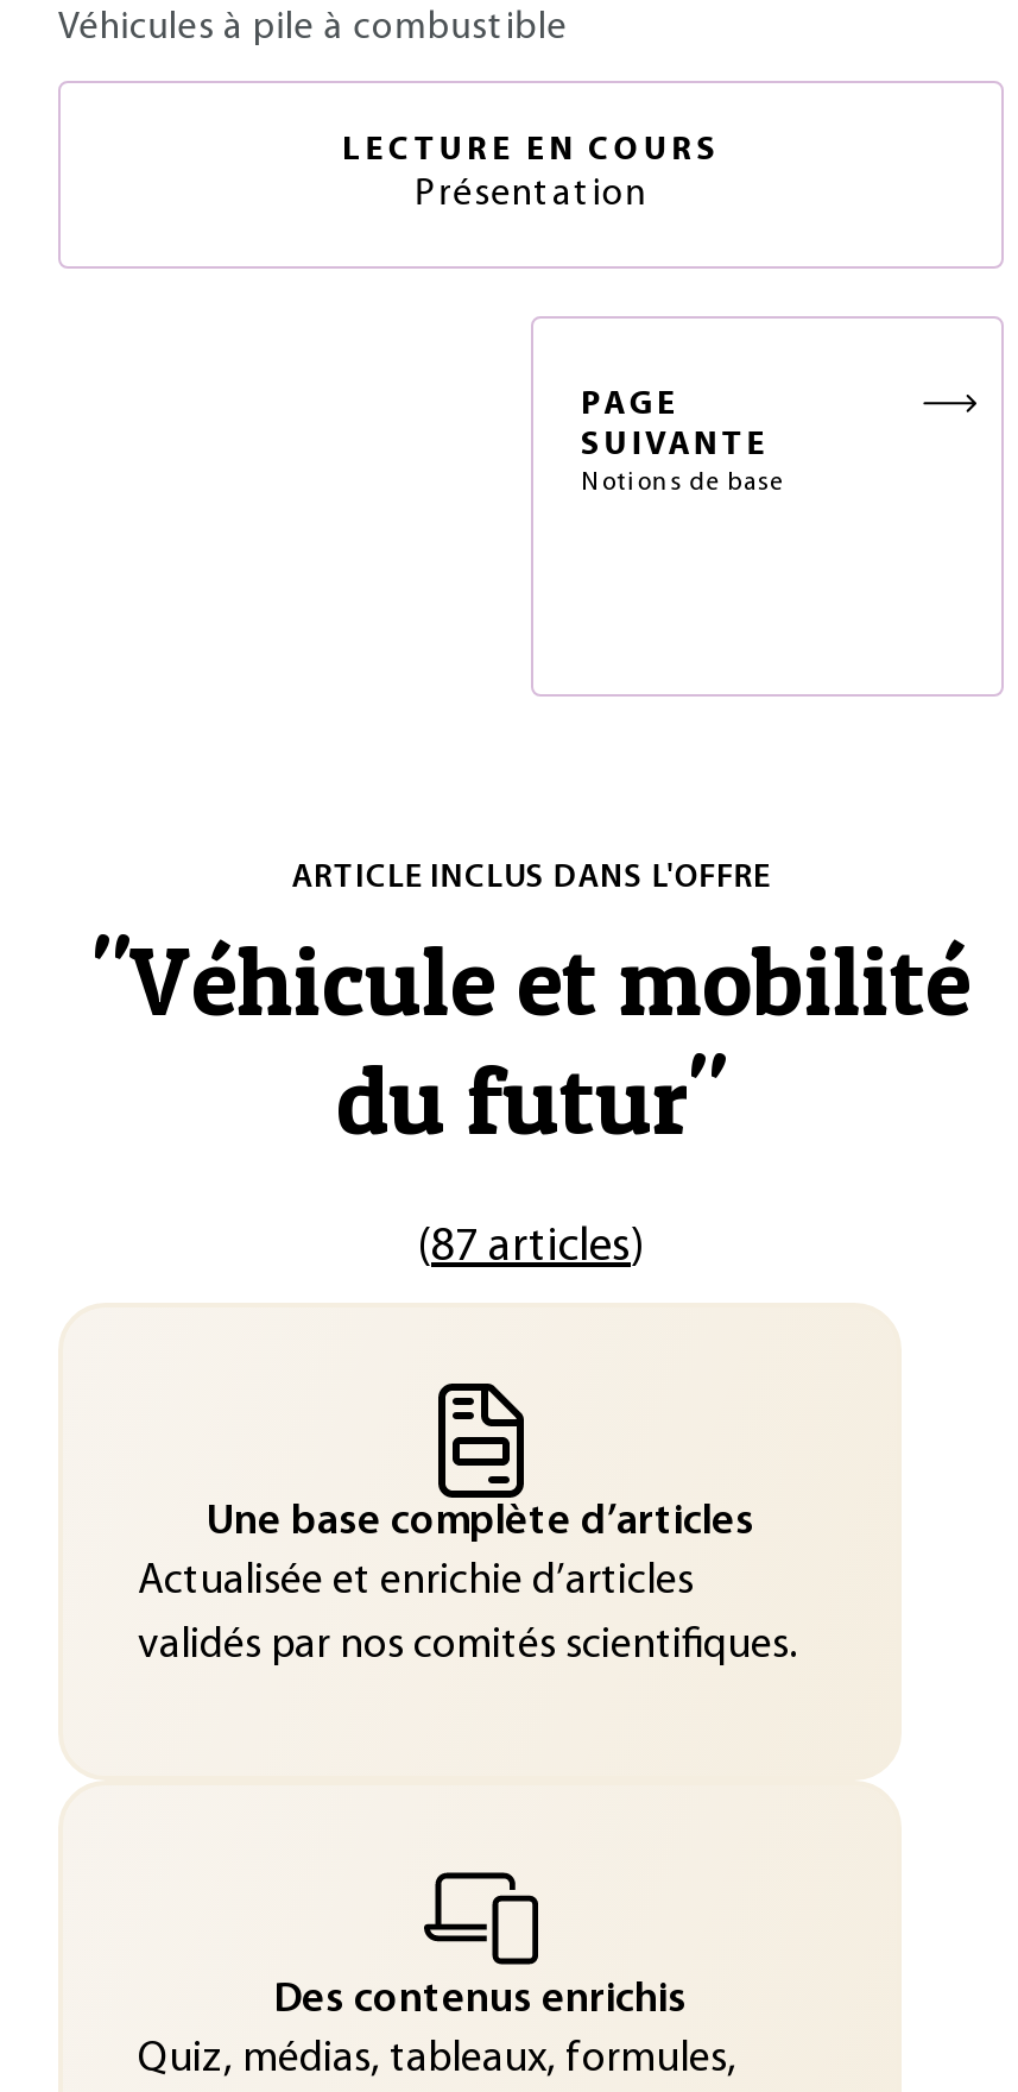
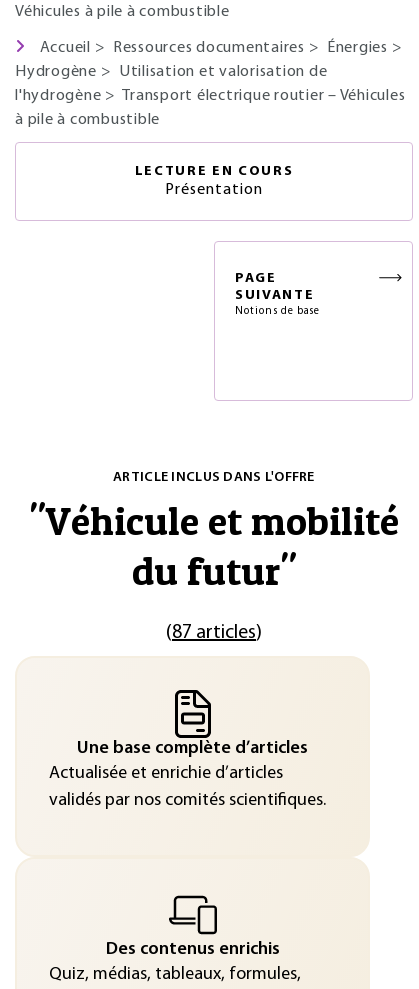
none -> [15,40,406,128] Accueil > Ressources documentaires > Énergies > | Hydrogène > Utilisation et valorisation de | l'hydrogène > Transport électrique routier – Véhicules | à pile à combustible

